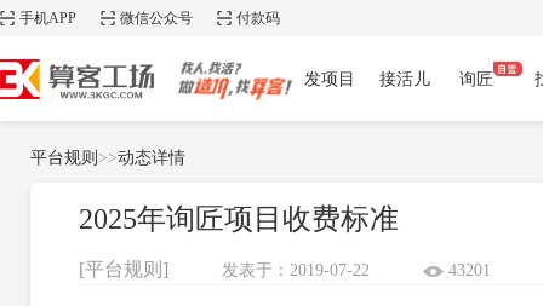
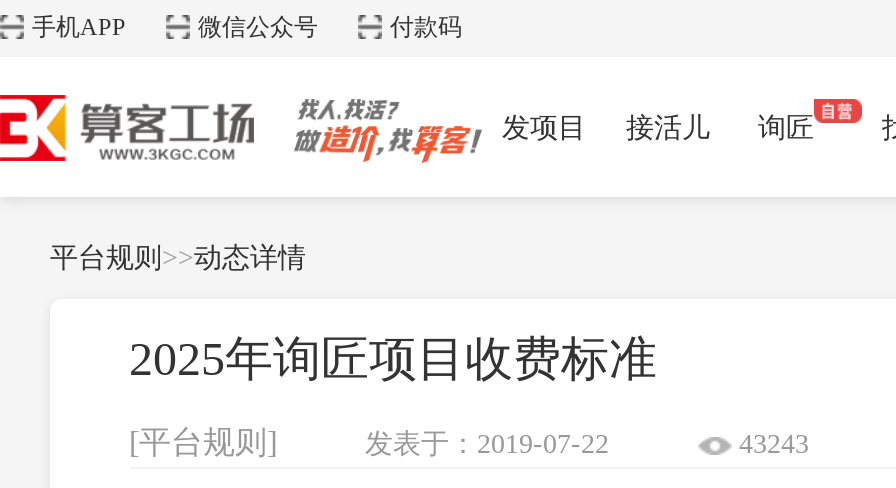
[443,261,495,279] 43201 -> [731,429,817,459] 43243

